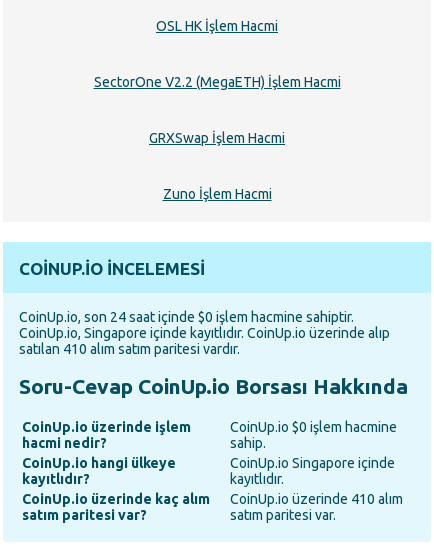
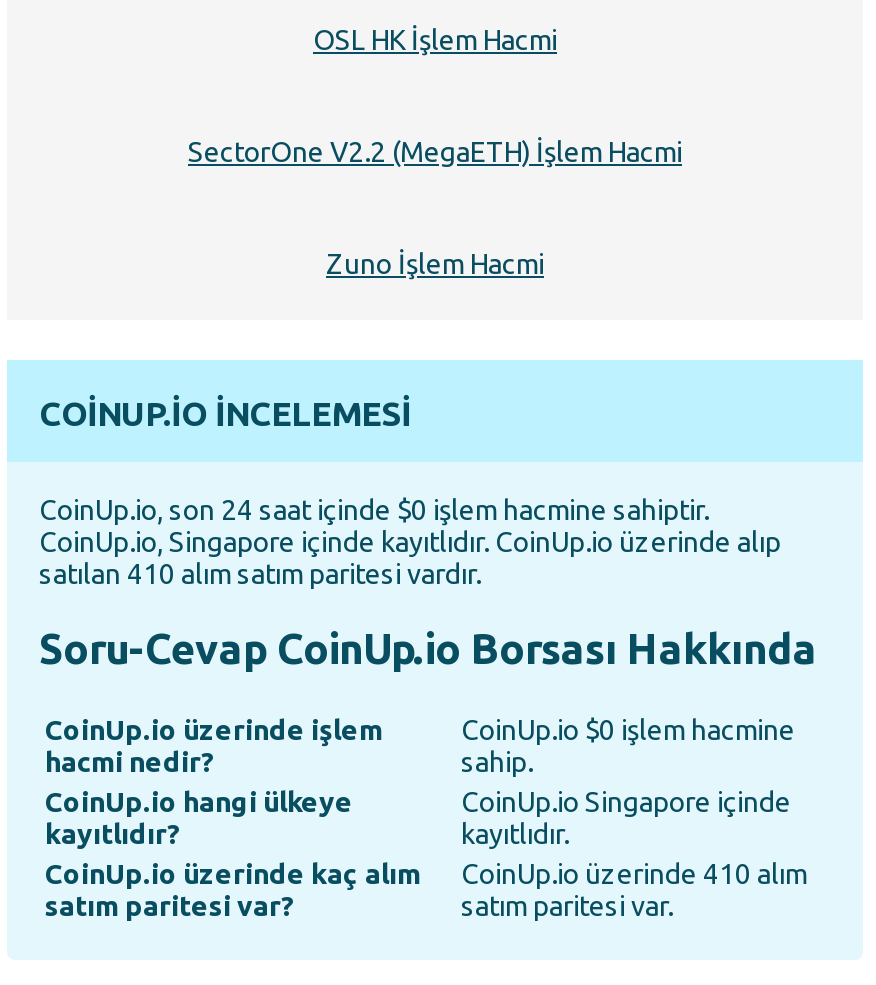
[149,130,285,146] GRXSwap İşlem Hacmi -> none

